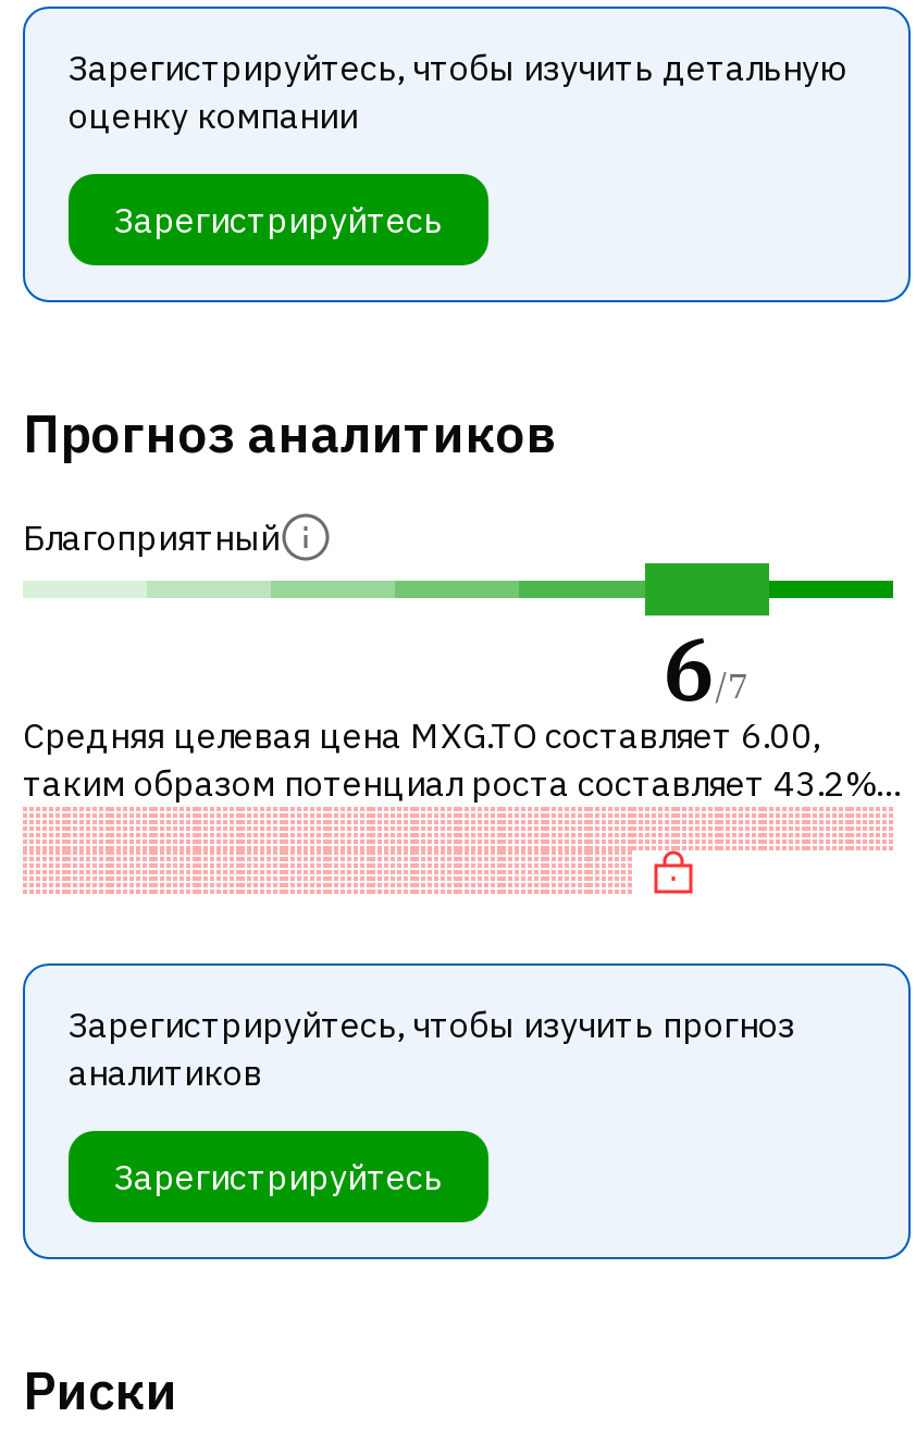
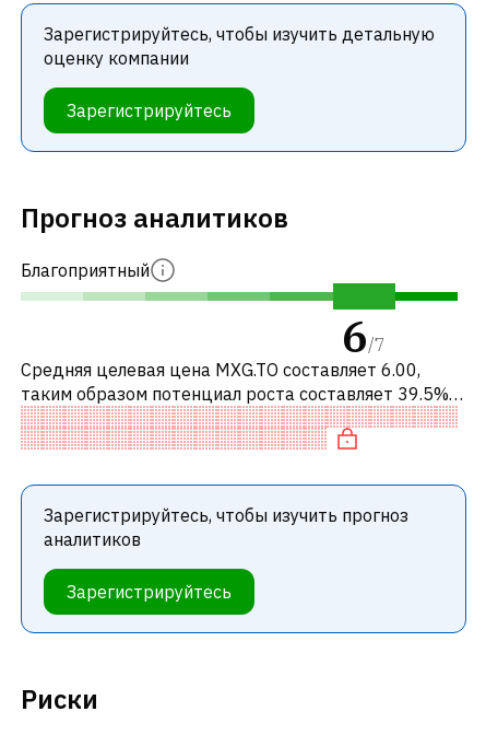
[23,761,882,804] таким образом потенциал роста составляет 43.2%. -> [21,383,452,405] таким образом потенциал роста составляет 39.5%.

